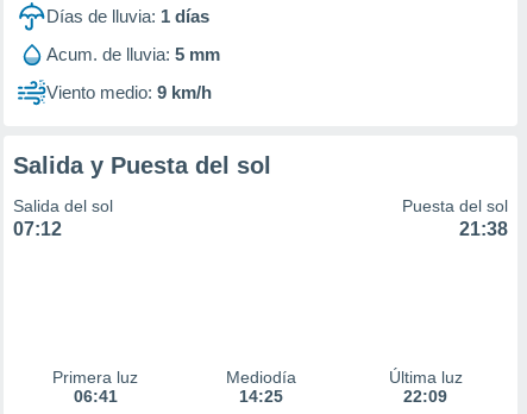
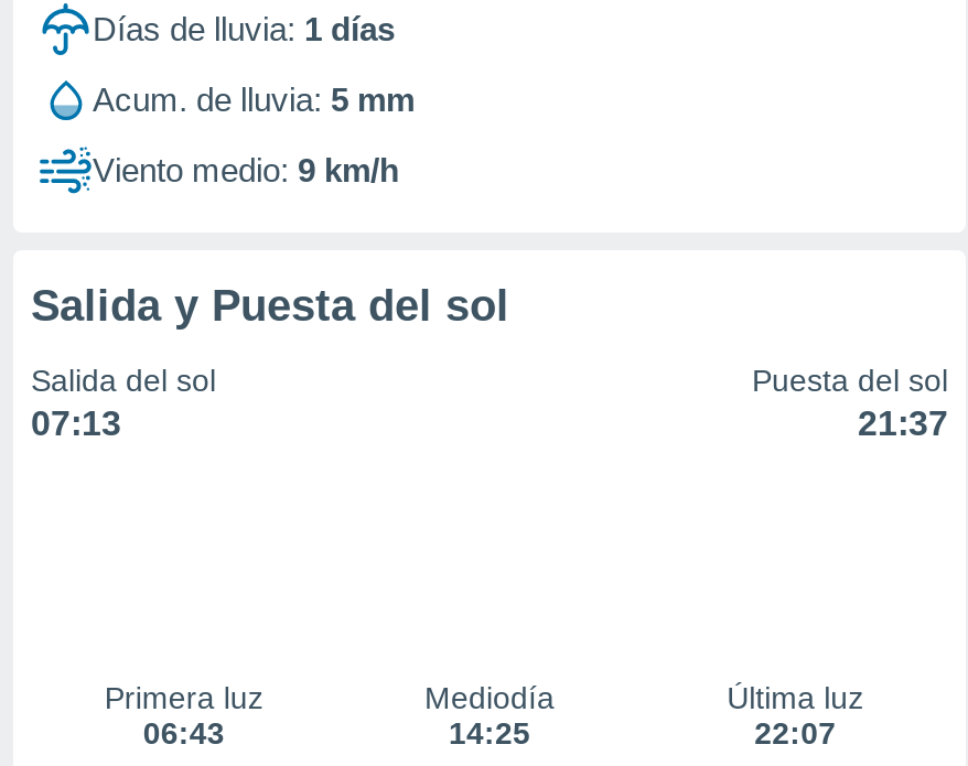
[13,219,62,239] 07:12 -> [31,404,121,442] 07:13
[459,219,508,239] 21:38 -> [858,404,948,442] 21:37
[74,387,118,406] 06:41 -> [143,715,224,751] 06:43
[404,387,448,406] 22:09 -> [755,715,836,751] 22:07

